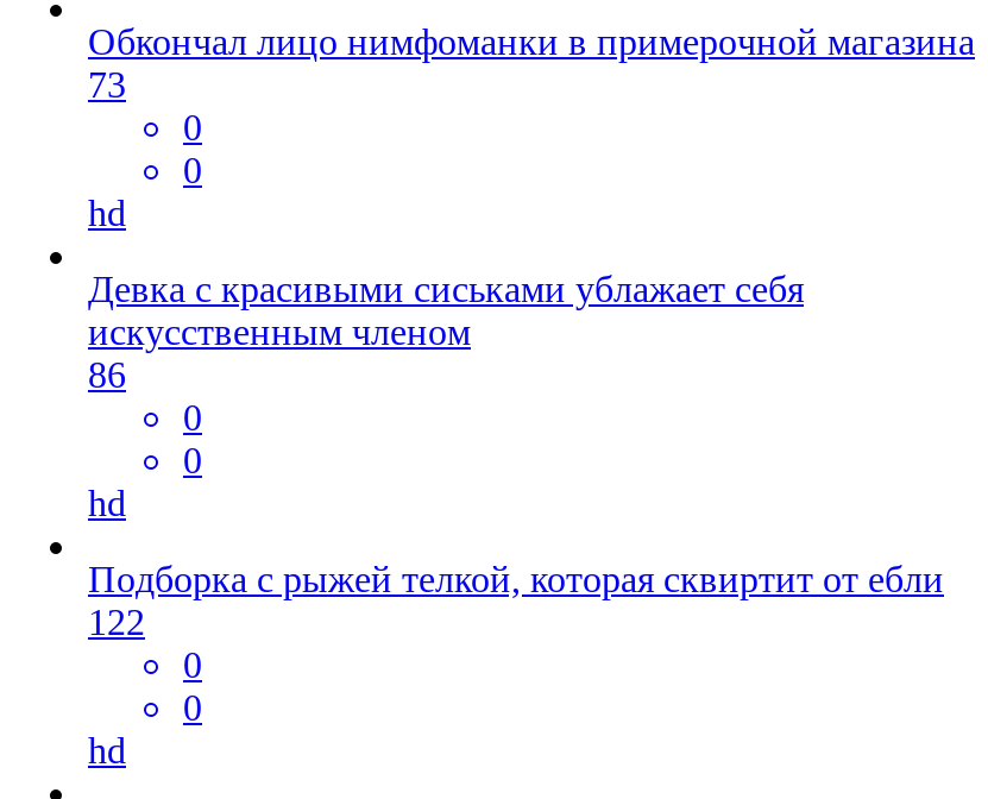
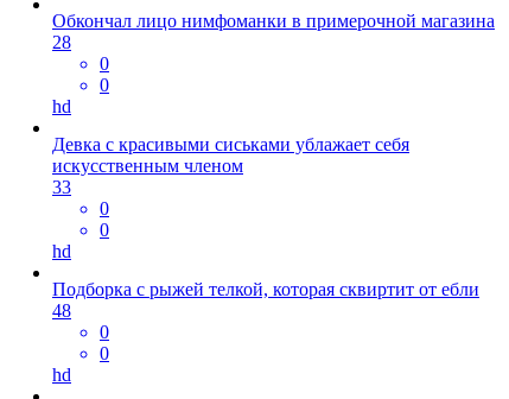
[88,65,126,105] 73 -> [52,32,71,53] 28
[88,355,126,395] 86 -> [52,177,71,197] 33
[88,602,145,643] 122 -> [52,301,71,321] 48

